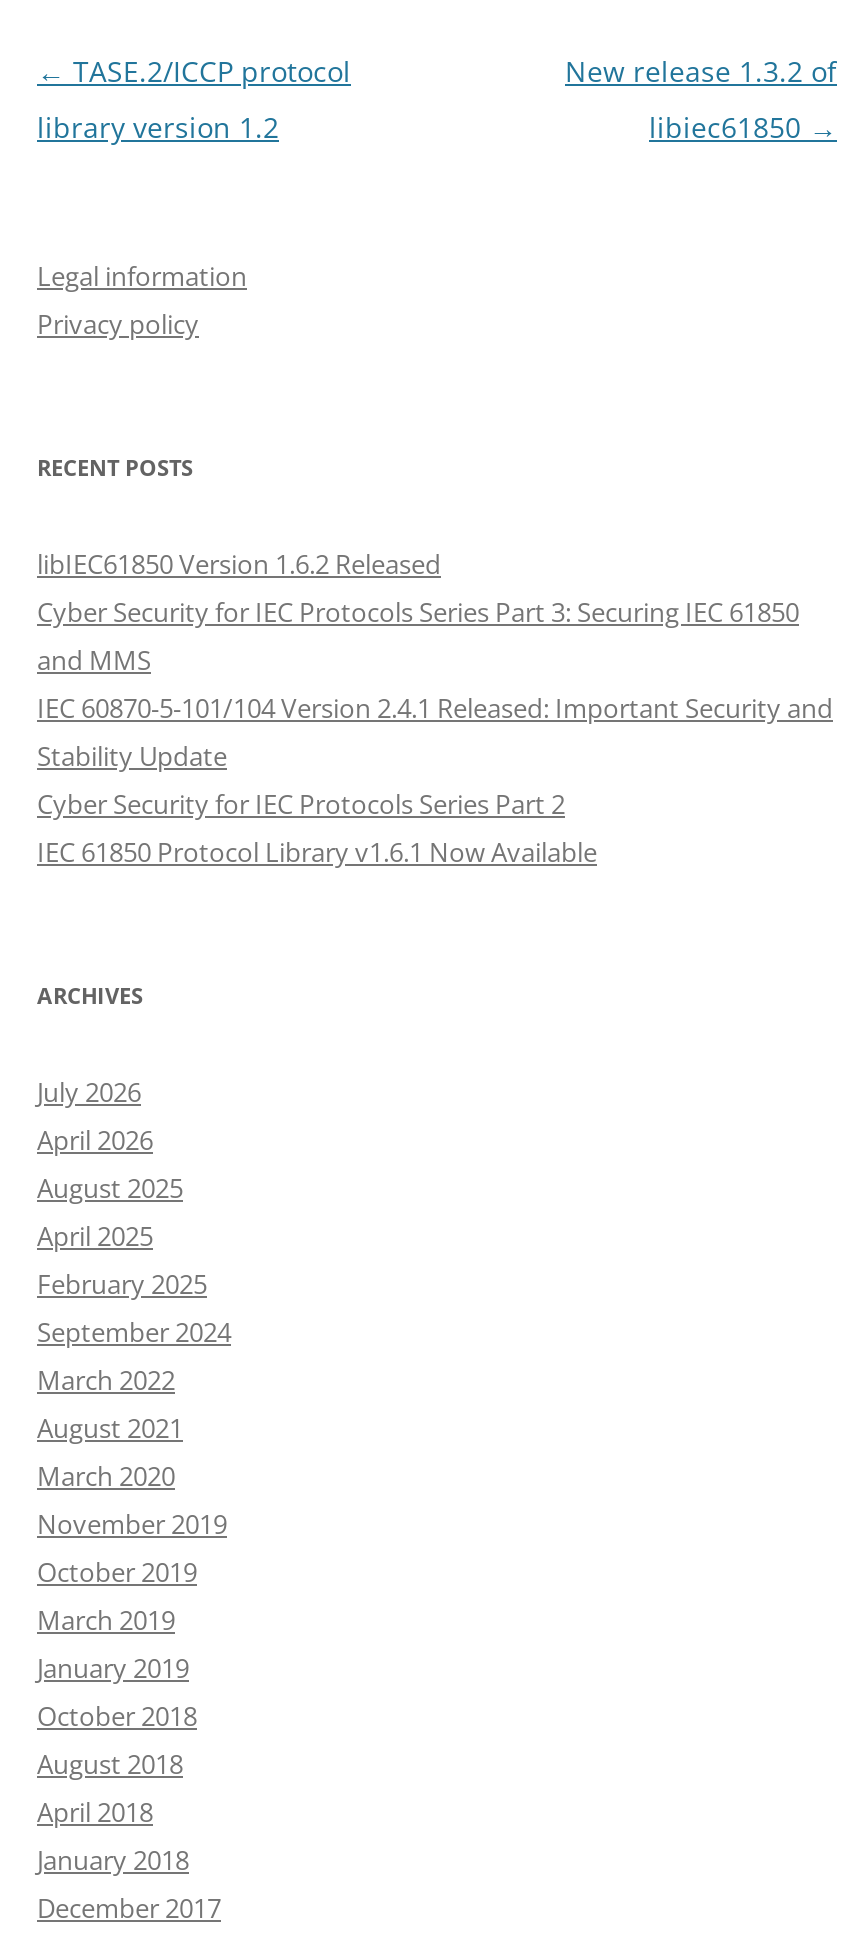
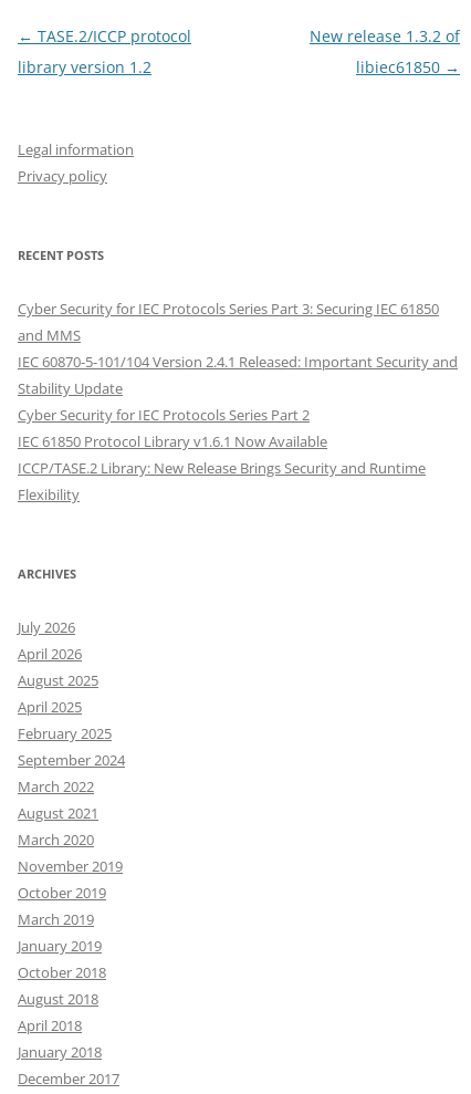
[37,546,441,582] libIEC61850 Version 1.6.2 Released -> none
moved [37,594,833,870] -> [18,299,458,451]: Cyber Security for IEC Protocols Series Part 3: Securing IEC 61850 | and MMS | IEC 60870-5-101/104 Version 2.4.1 Released: Important Security and | Stability Update | Cyber Security for IEC Protocols Series Part 2 | IEC 61850 Protocol Library v1.6.1 Now Available
none -> [18,458,426,505] ICCP/TASE.2 Library: New Release Brings Security and Runtime | Flexibility

